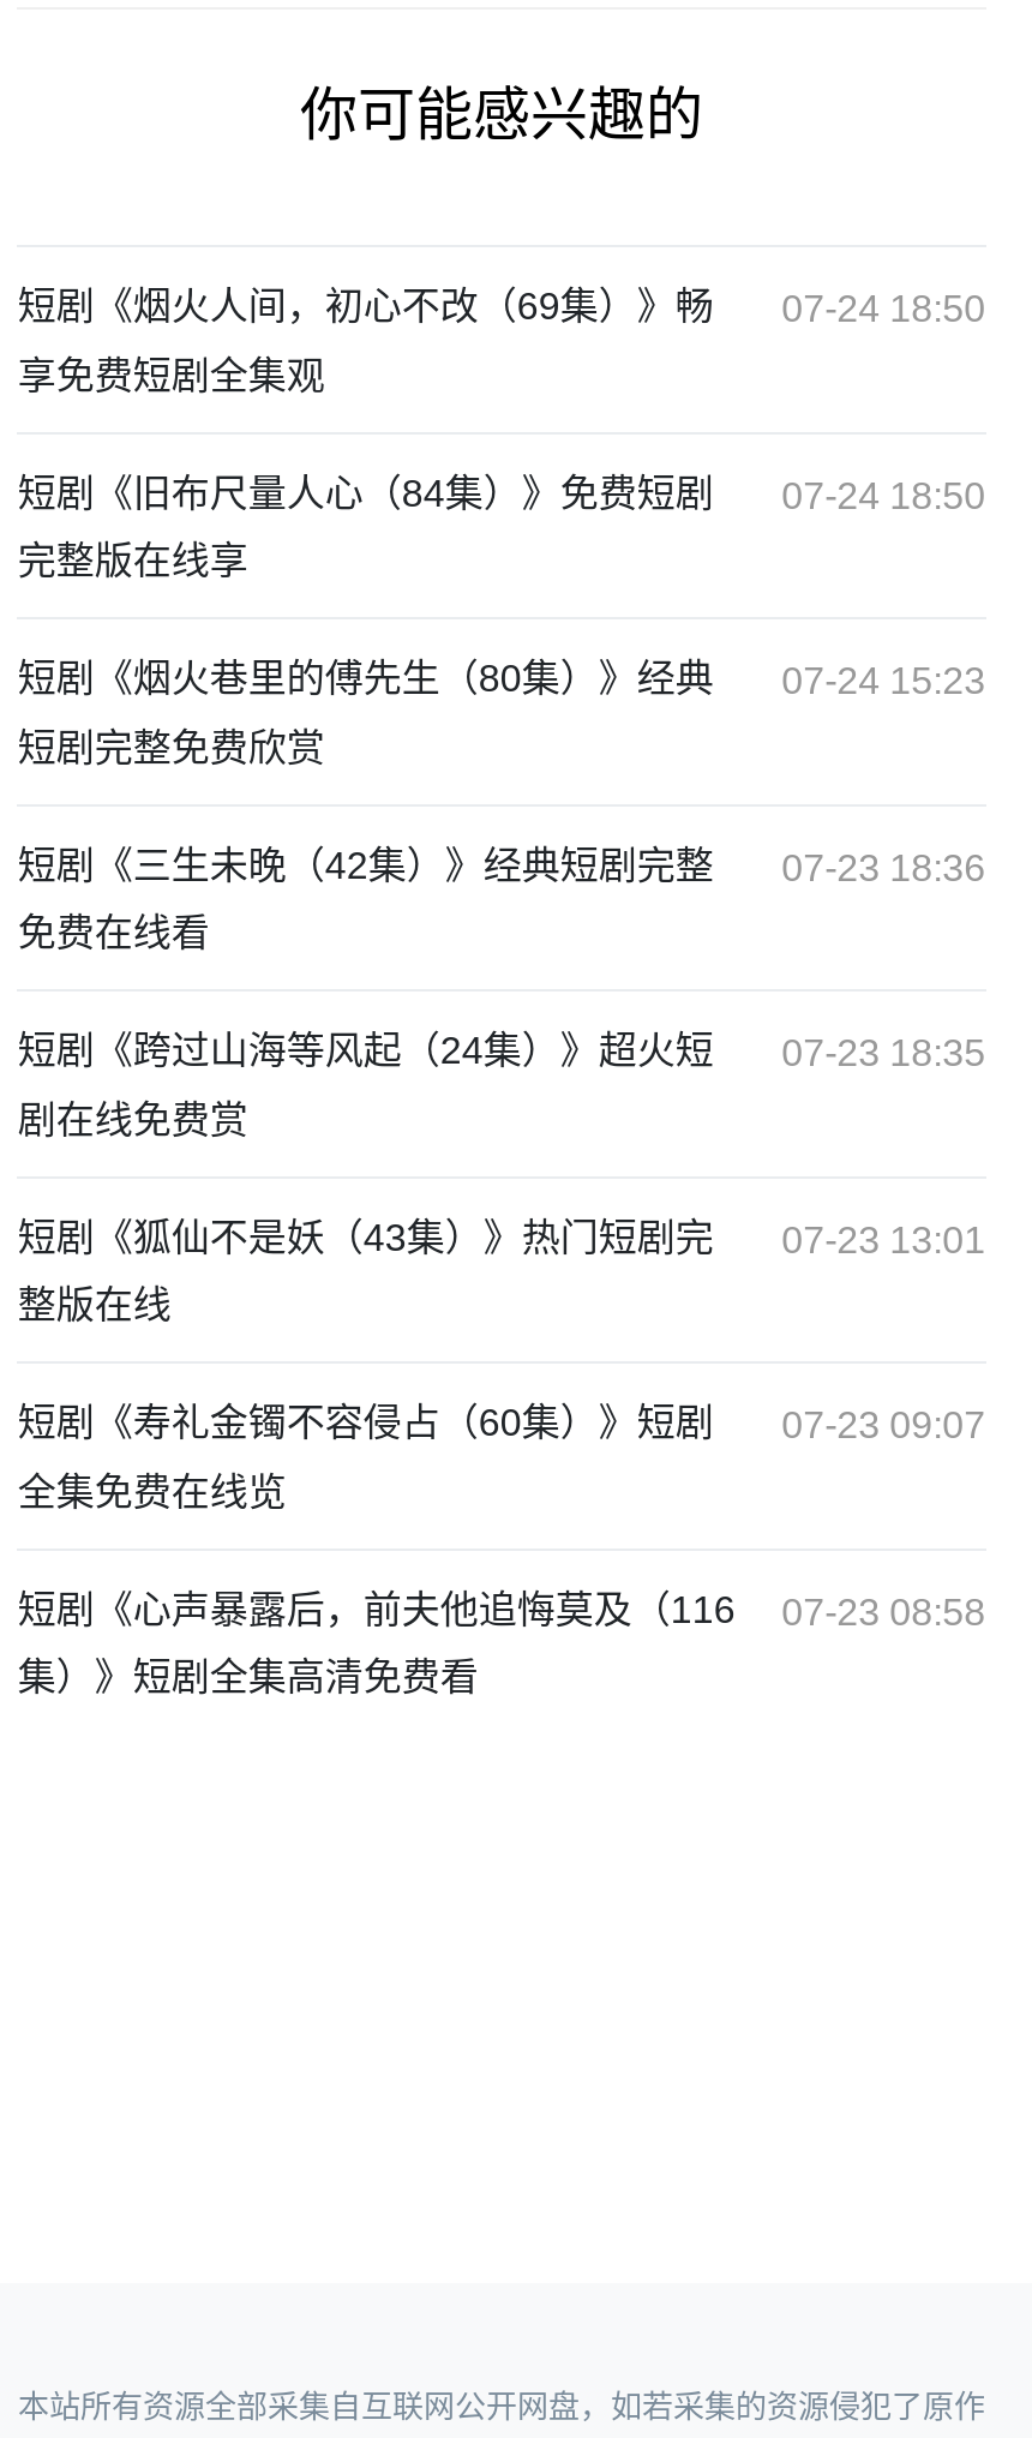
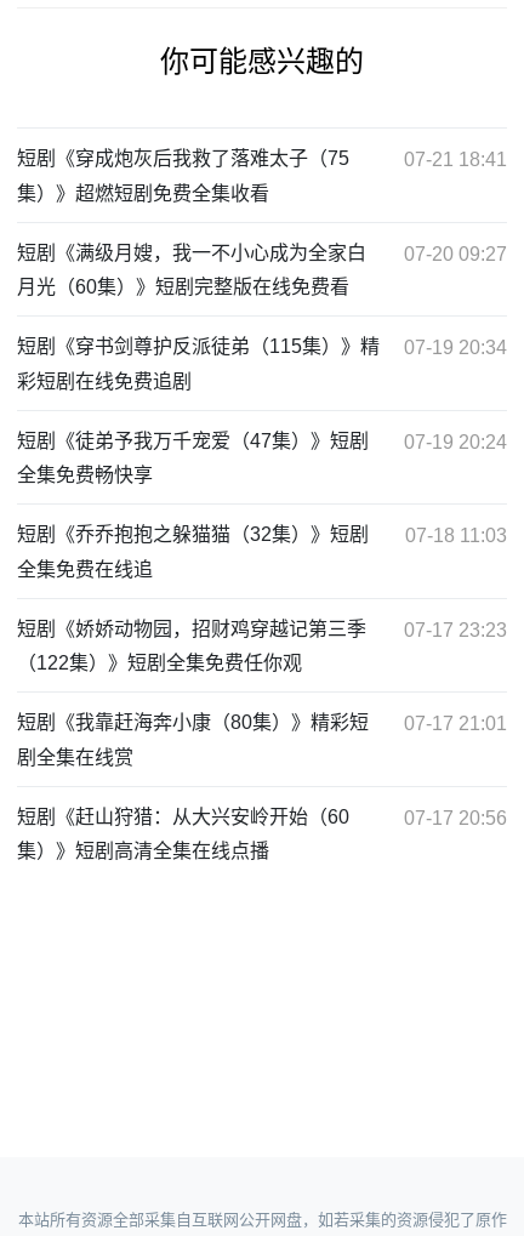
[18,286,714,327] 短剧《烟火人间，初心不改（69集）》畅 -> [17,148,350,169] 短剧《穿成炮灰后我救了落难太子（75
[781,288,985,329] 07-24 18:50 -> [403,149,507,170] 07-21 18:41
[18,354,325,395] 享免费短剧全集观 -> [17,183,270,203] 集）》超燃短剧免费全集收看
[18,472,714,513] 短剧《旧布尺量人心（84集）》免费短剧 -> [17,242,367,263] 短剧《满级月嫂，我一不小心成为全家白
[781,474,985,515] 07-24 18:50 -> [403,243,507,264] 07-20 09:27
[18,540,248,581] 完整版在线享 -> [17,277,350,297] 月光（60集）》短剧完整版在线免费看
[18,659,714,699] 短剧《烟火巷里的傅先生（80集）》经典 -> [17,336,380,357] 短剧《穿书剑尊护反派徒弟（115集）》精
[781,660,985,701] 07-24 15:23 -> [403,337,507,358] 07-19 20:34
[18,726,325,767] 短剧完整免费欣赏 -> [17,371,192,391] 彩短剧在线免费追剧
[18,845,714,886] 短剧《三生未晚（42集）》经典短剧完整 -> [17,430,369,451] 短剧《徒弟予我万千宠爱（47集）》短剧
[781,847,985,887] 07-23 18:36 -> [403,431,507,452] 07-19 20:24
[18,913,210,953] 免费在线看 -> [17,465,153,485] 全集免费畅快享
[18,1031,714,1072] 短剧《跨过山海等风起（24集）》超火短 -> [17,524,369,545] 短剧《乔乔抱抱之躲猫猫（32集）》短剧
[781,1033,985,1073] 07-23 18:35 -> [405,525,507,546] 07-18 11:03
[18,1099,248,1140] 剧在线免费赏 -> [17,559,153,579] 全集免费在线追
[18,1217,714,1258] 短剧《狐仙不是妖（43集）》热门短剧完 -> [17,618,367,639] 短剧《娇娇动物园，招财鸡穿越记第三季
[781,1219,985,1260] 07-23 13:01 -> [403,619,507,640] 07-17 23:23
[18,1285,171,1326] 整版在线 -> [17,653,303,673] （122集）》短剧全集免费任你观
[18,1403,714,1444] 短剧《寿礼金镯不容侵占（60集）》短剧 -> [17,713,369,733] 短剧《我靠赶海奔小康（80集）》精彩短
[781,1405,985,1446] 07-23 09:07 -> [403,713,507,734] 07-17 21:01
[18,1471,287,1512] 全集免费在线览 -> [17,747,134,767] 剧全集在线赏
[18,1589,735,1630] 短剧《心声暴露后，前夫他追悔莫及（116 -> [17,807,350,827] 短剧《赶山狩猎：从大兴安岭开始（60
[781,1591,985,1632] 07-23 08:58 -> [403,807,507,828] 07-17 20:56
[18,1657,479,1698] 集）》短剧全集高清免费看 -> [17,841,270,861] 集）》短剧高清全集在线点播

